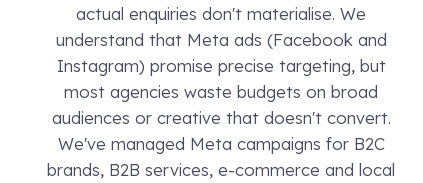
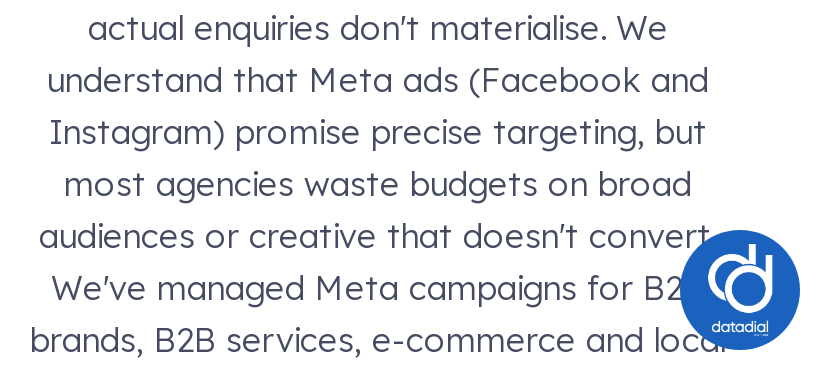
none -> [712,228,802,352] [image]

